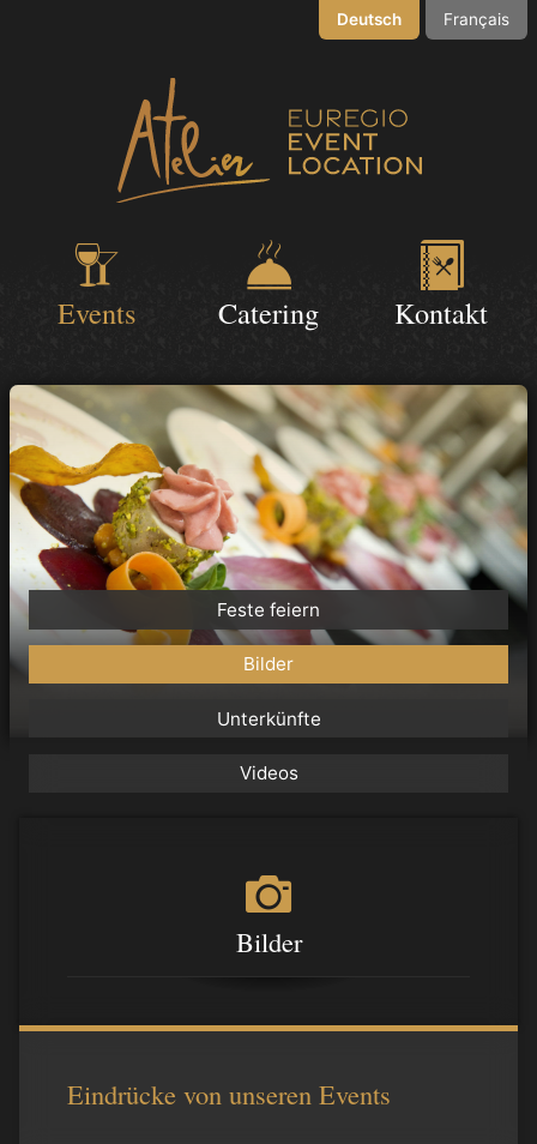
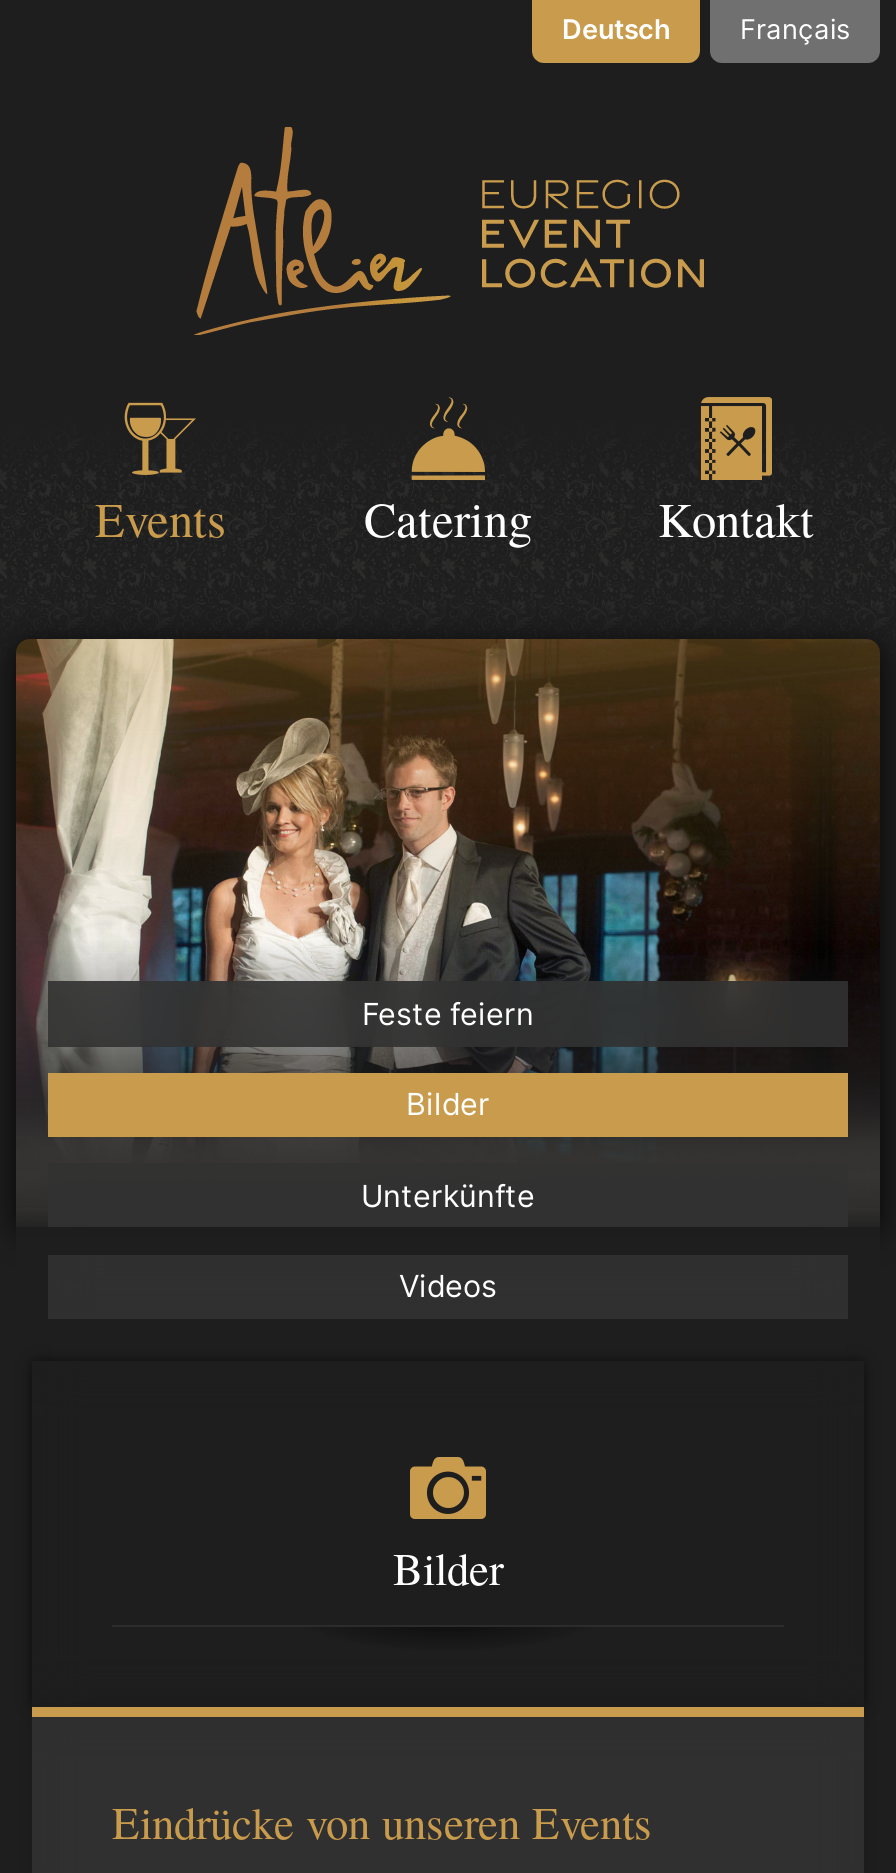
[8,384,529,664] [image] -> [16,639,880,1105] [image]

